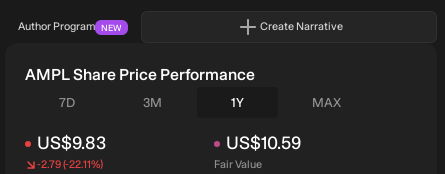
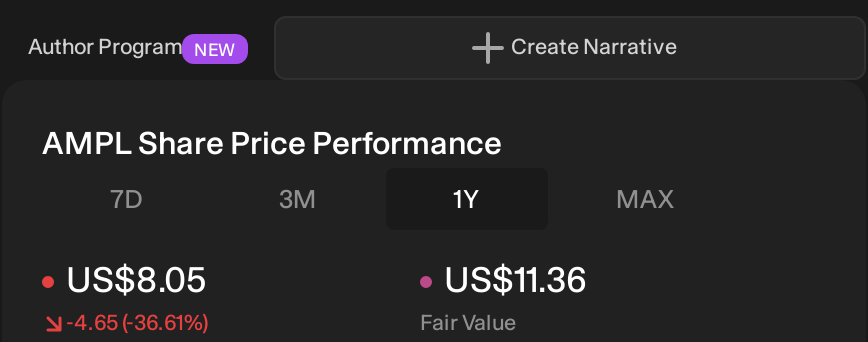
[37,132,106,171] US$9.83 | -2.79 (-22.11%) -> [66,258,208,336] US$8.05 | -4.65 (-36.61%)
[226,132,301,154] US$10.59 -> [444,258,586,302] US$11.36

